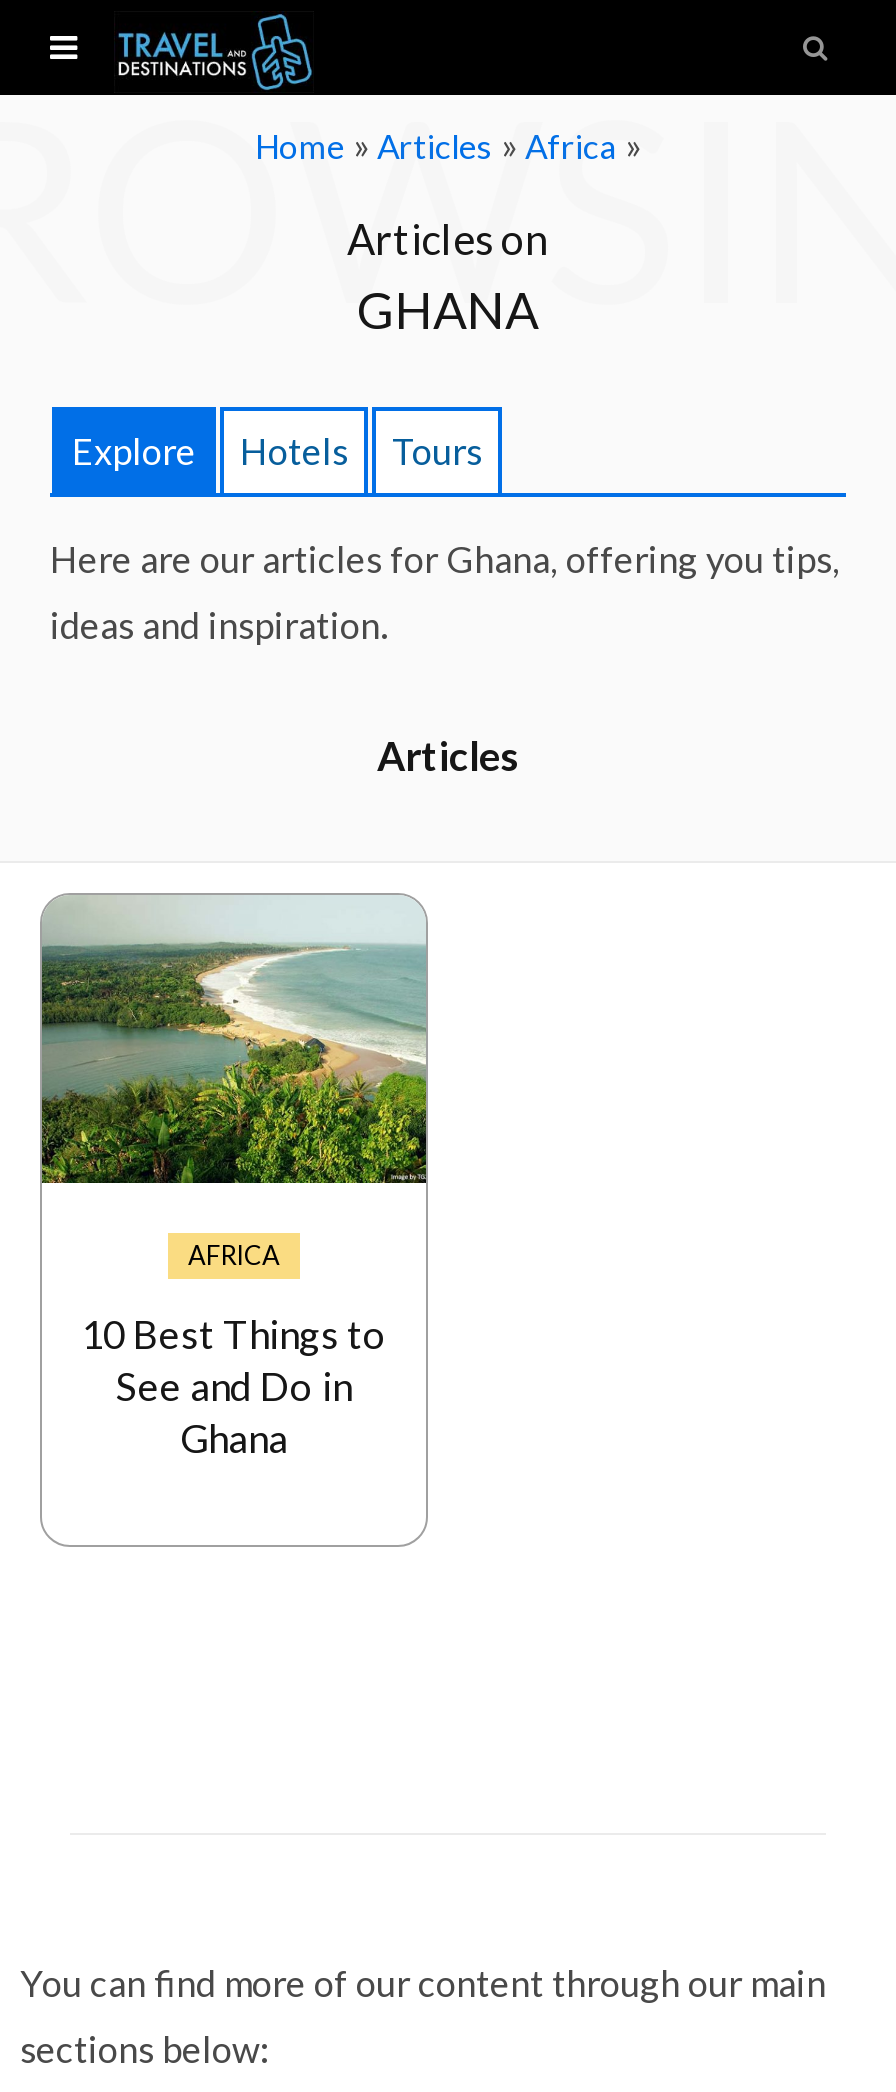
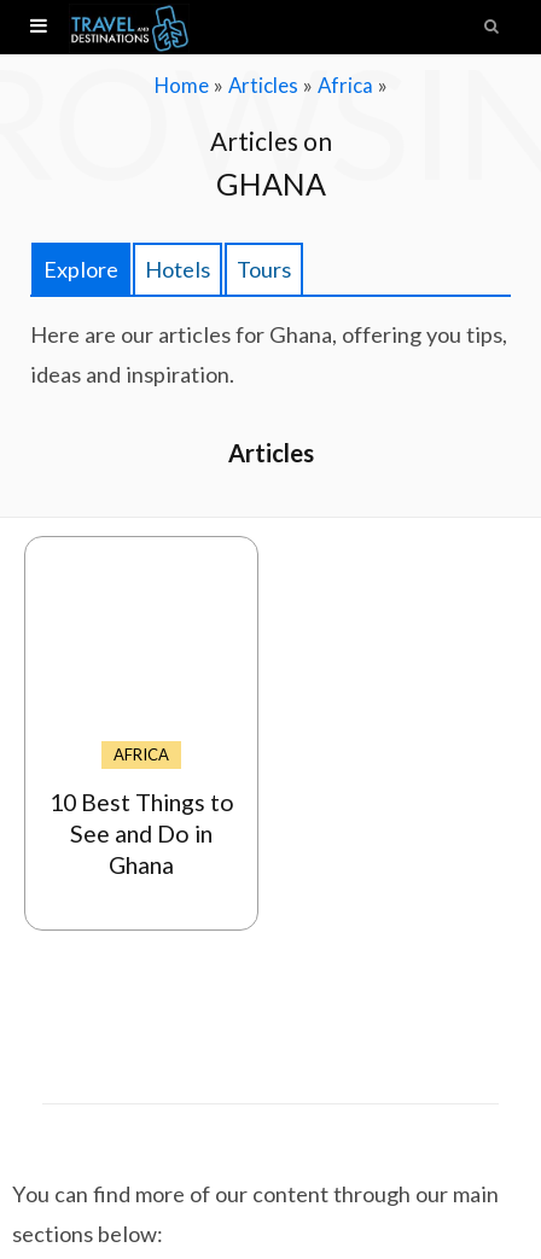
[40,895,428,1185] [image] -> none

